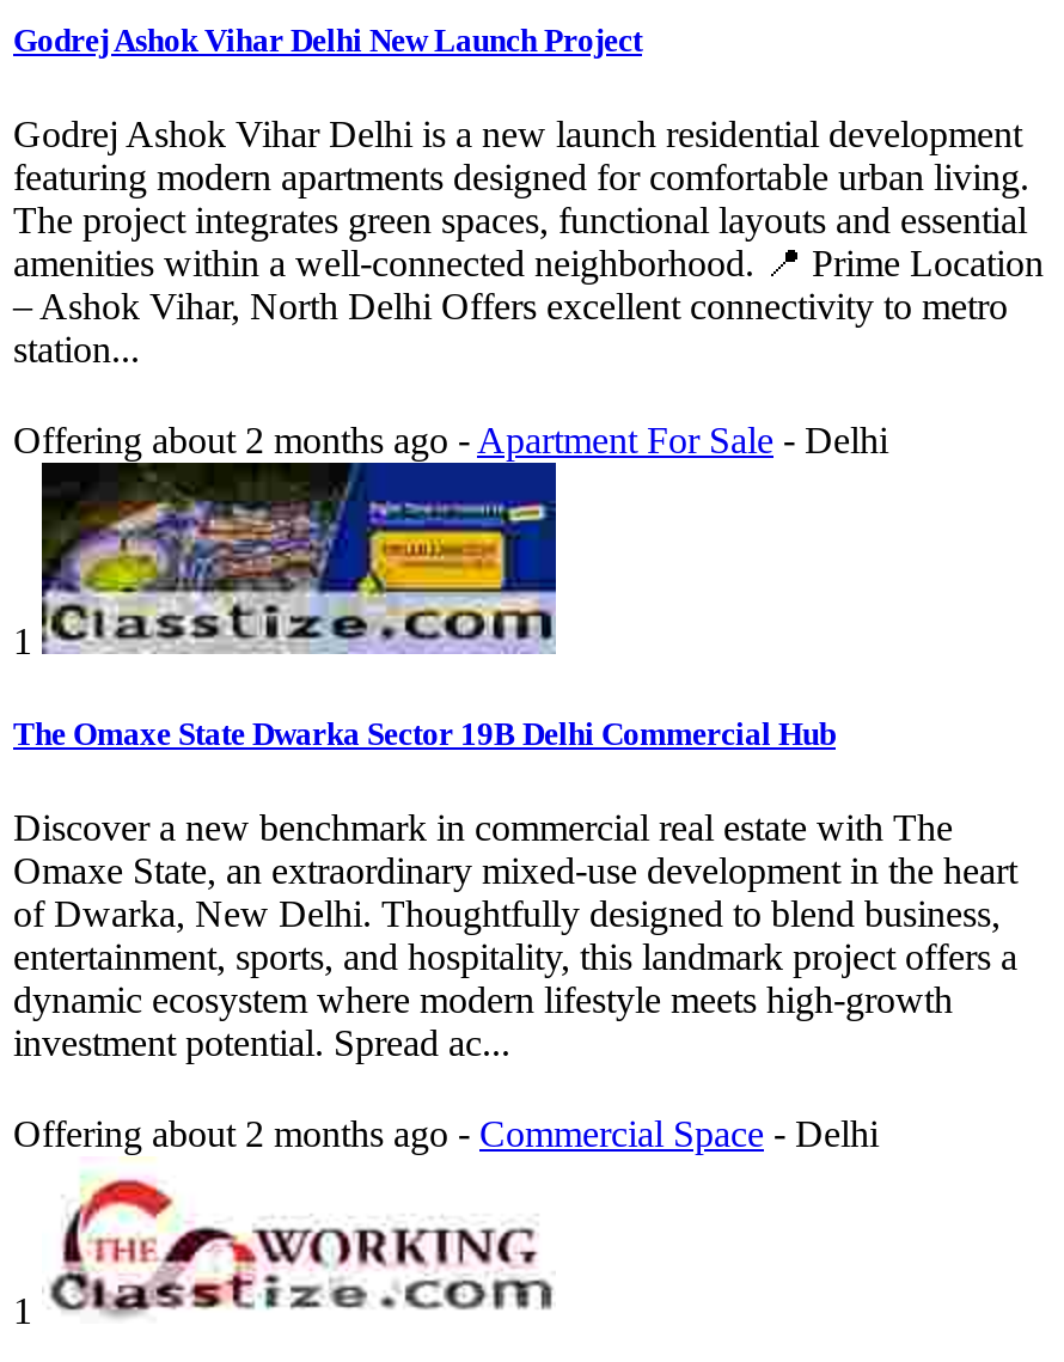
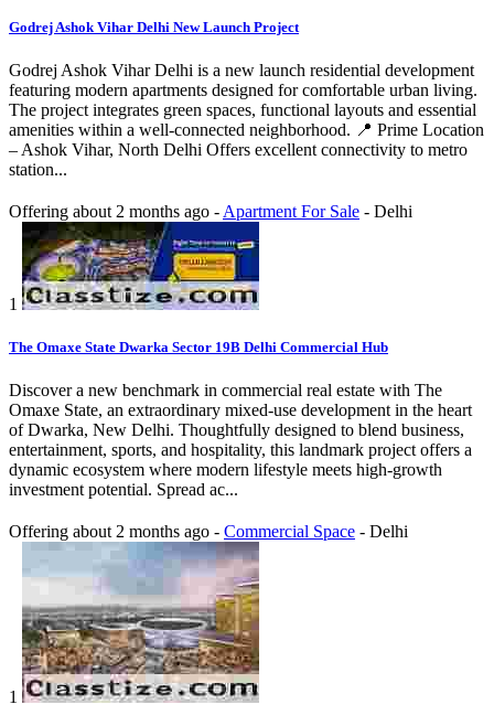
[44,1159,556,1321] [image] -> [21,543,260,703] [image]

